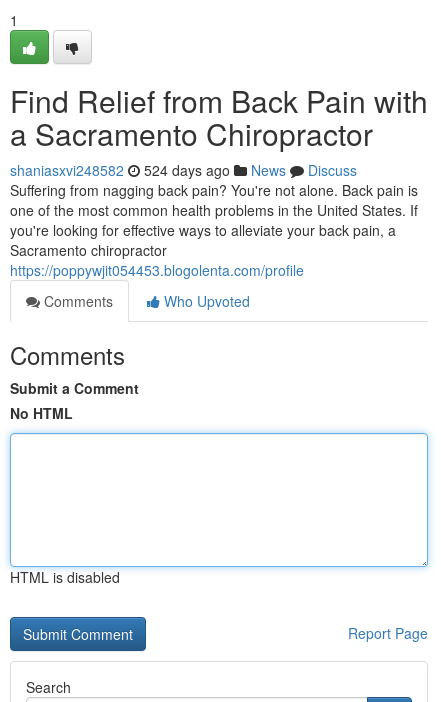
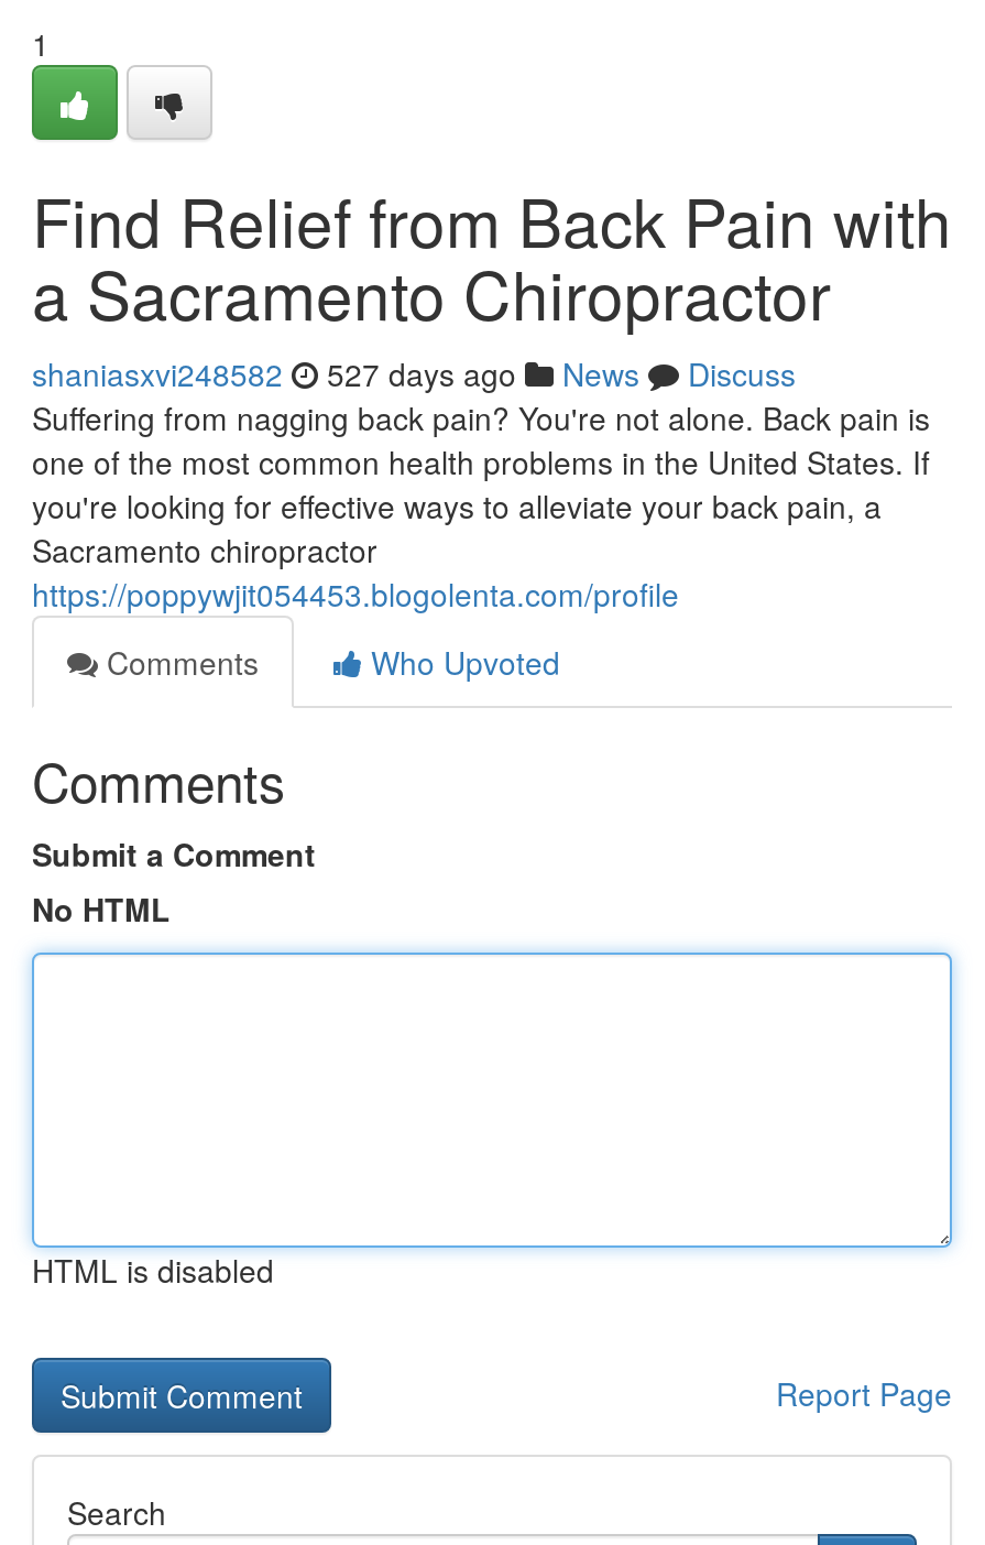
[10,160,357,180] shaniasxvi248582 524 days ago News Discuss -> [32,351,796,395] shaniasxvi248582 527 days ago News Discuss

